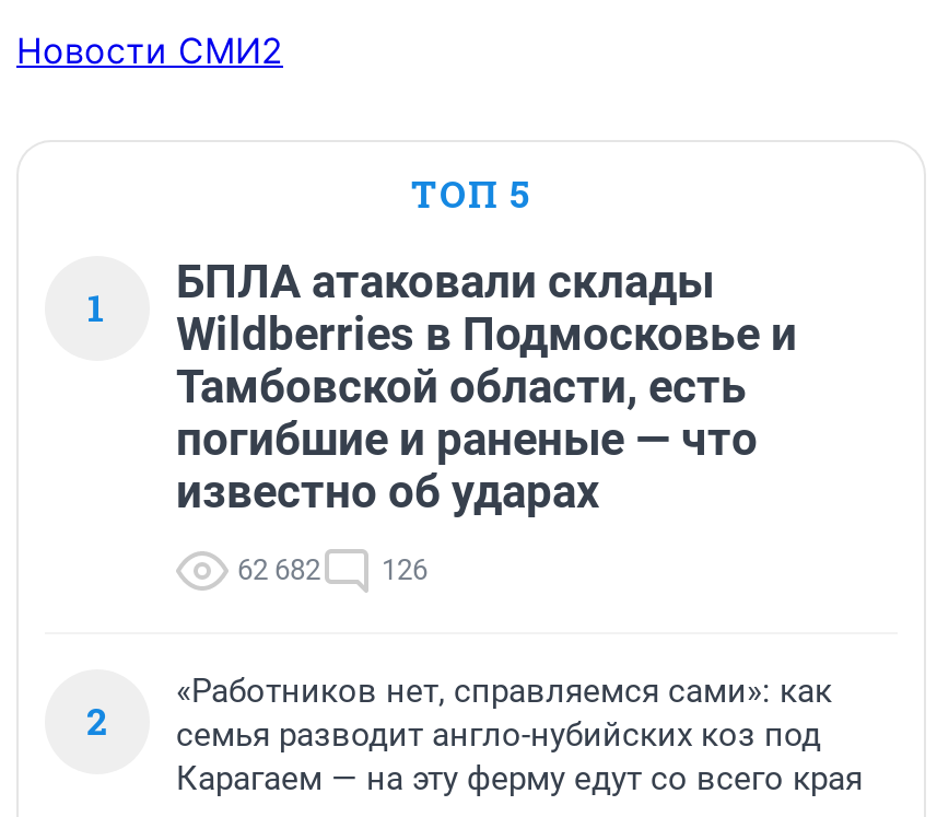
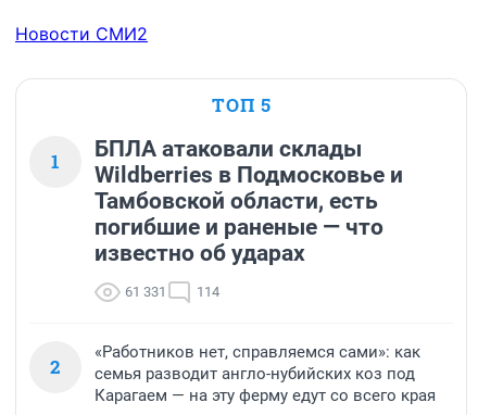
[237,554,320,587] 62 682 -> [125,284,166,300] 61 331
[382,554,427,587] 126 -> [197,284,219,300] 114

